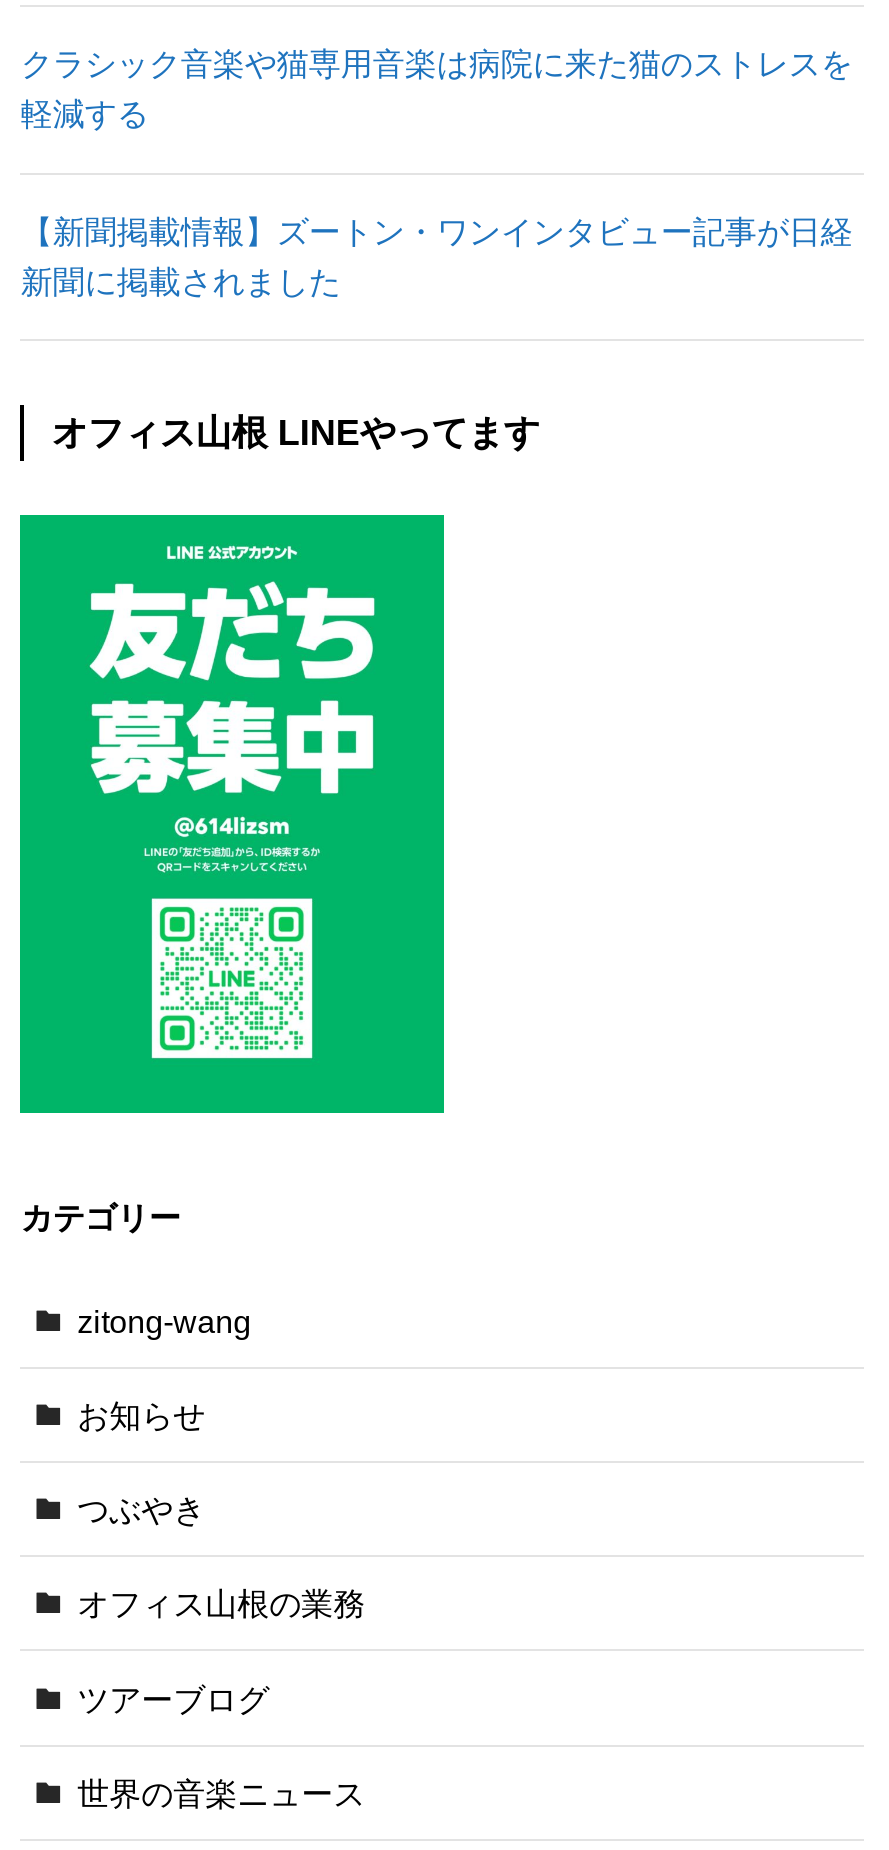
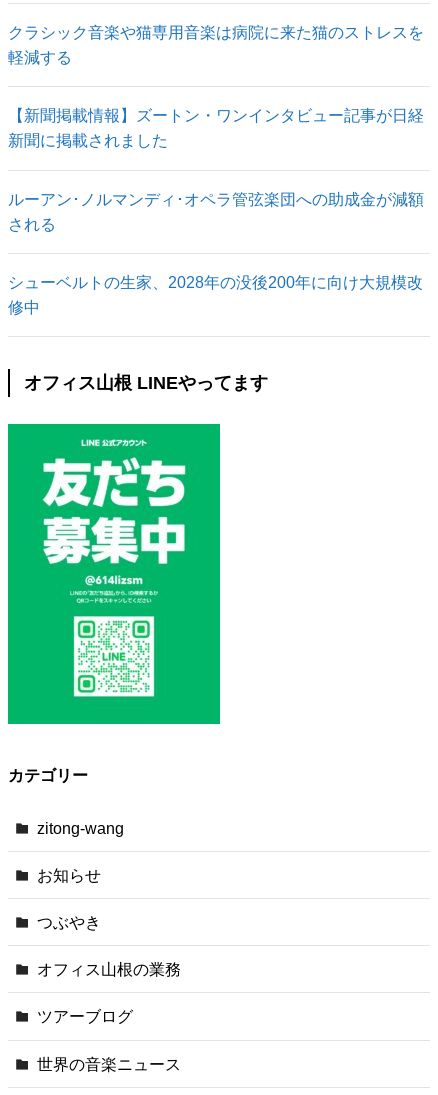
none -> [8,190,424,316] ルーアン･ノルマンディ･オペラ管弦楽団への助成金が減額 | される | シューベルトの生家、2028年の没後200年に向け大規模改 | 修中

